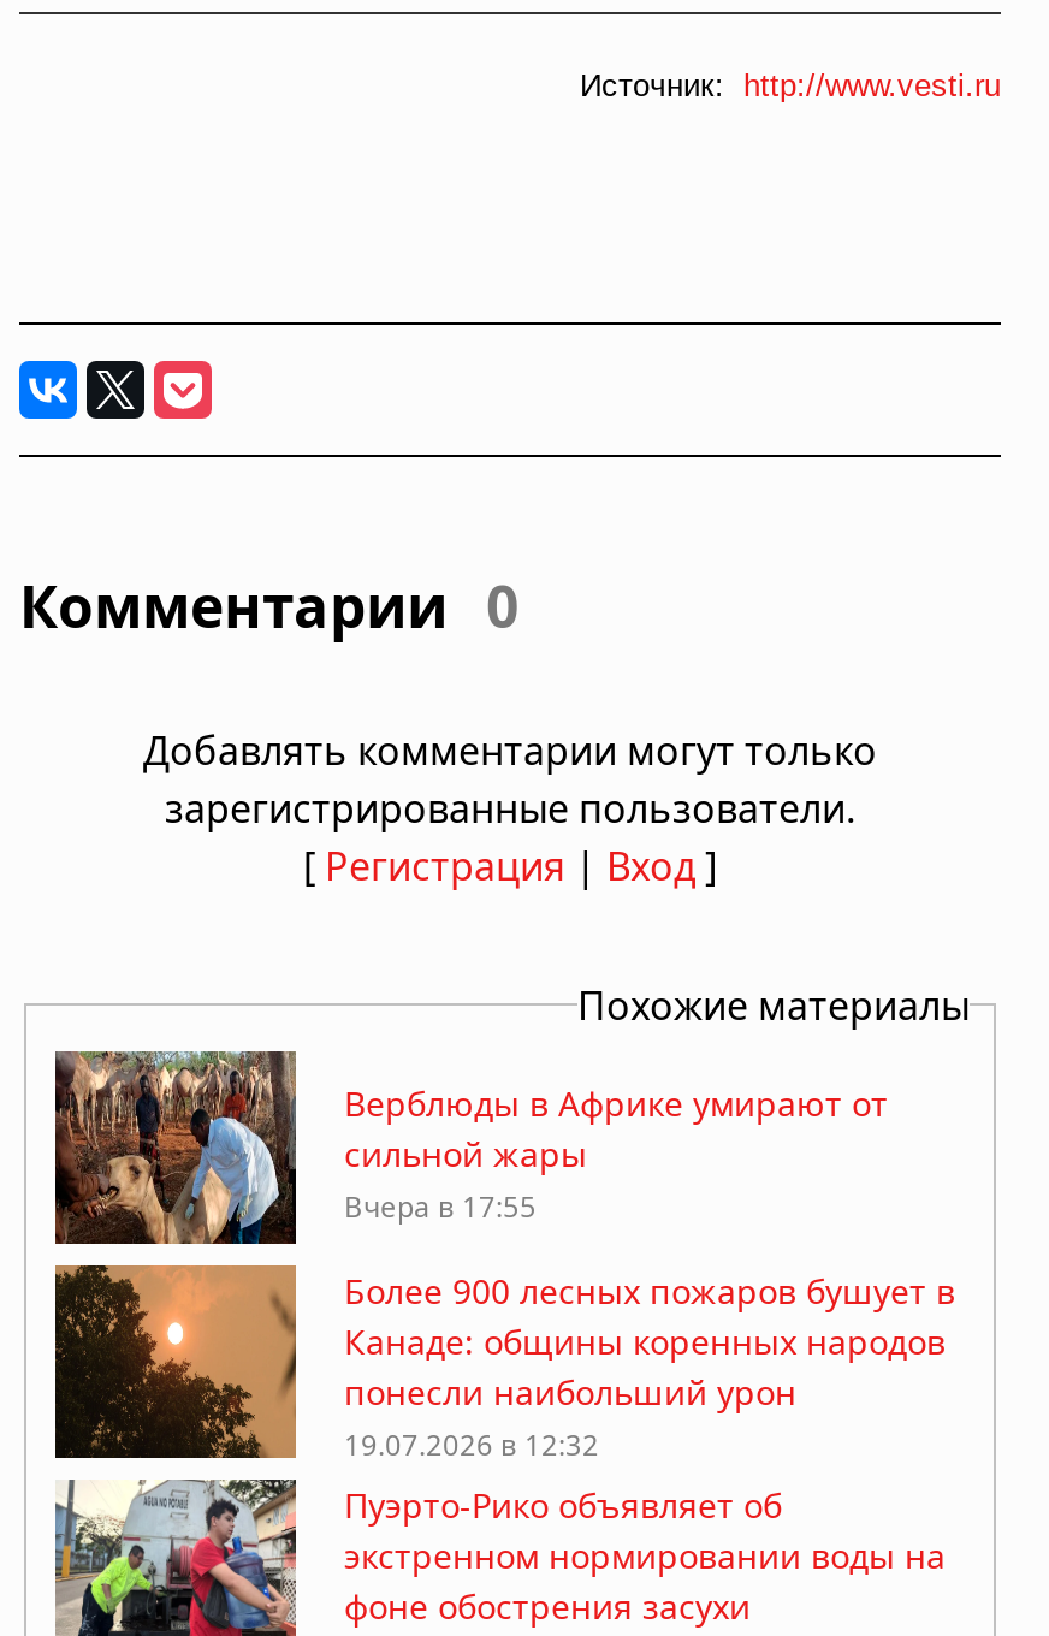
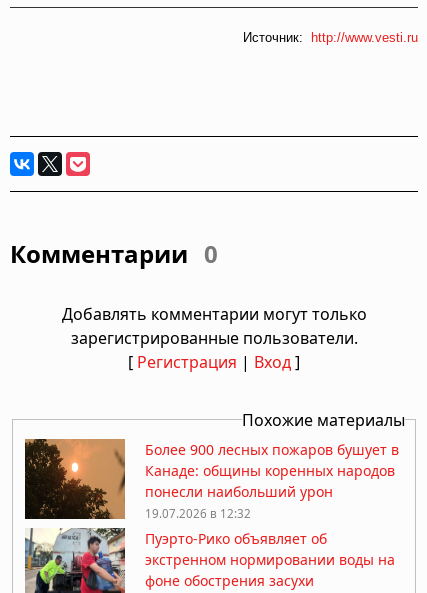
[55,1049,888,1246] [image] | Верблюды в Африке умирают от | сильной жары | Вчера в 17:55 -> none

